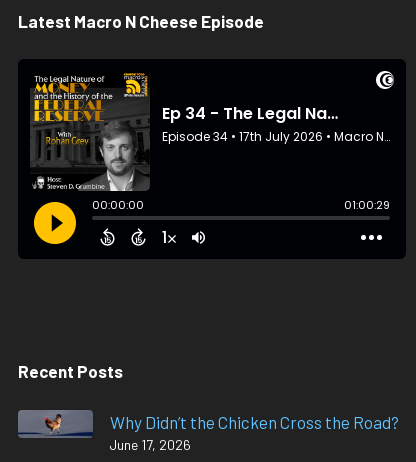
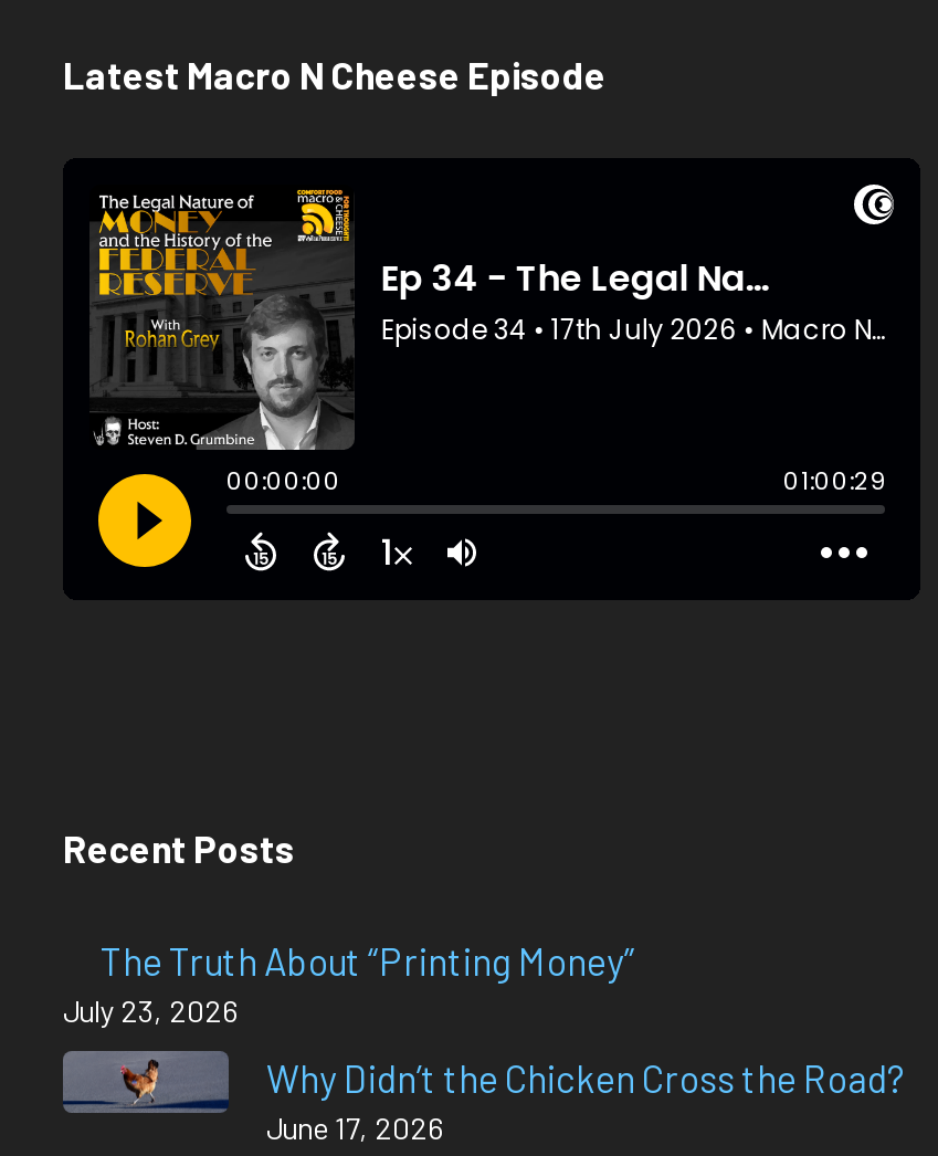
none -> [63,937,635,1028] The Truth About “Printing Money” | July 23, 2026

